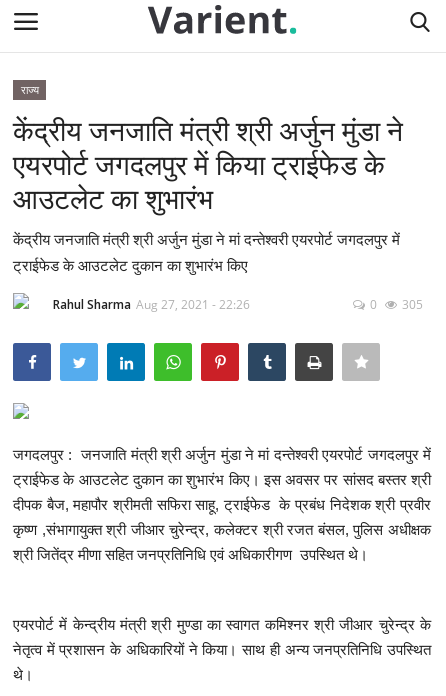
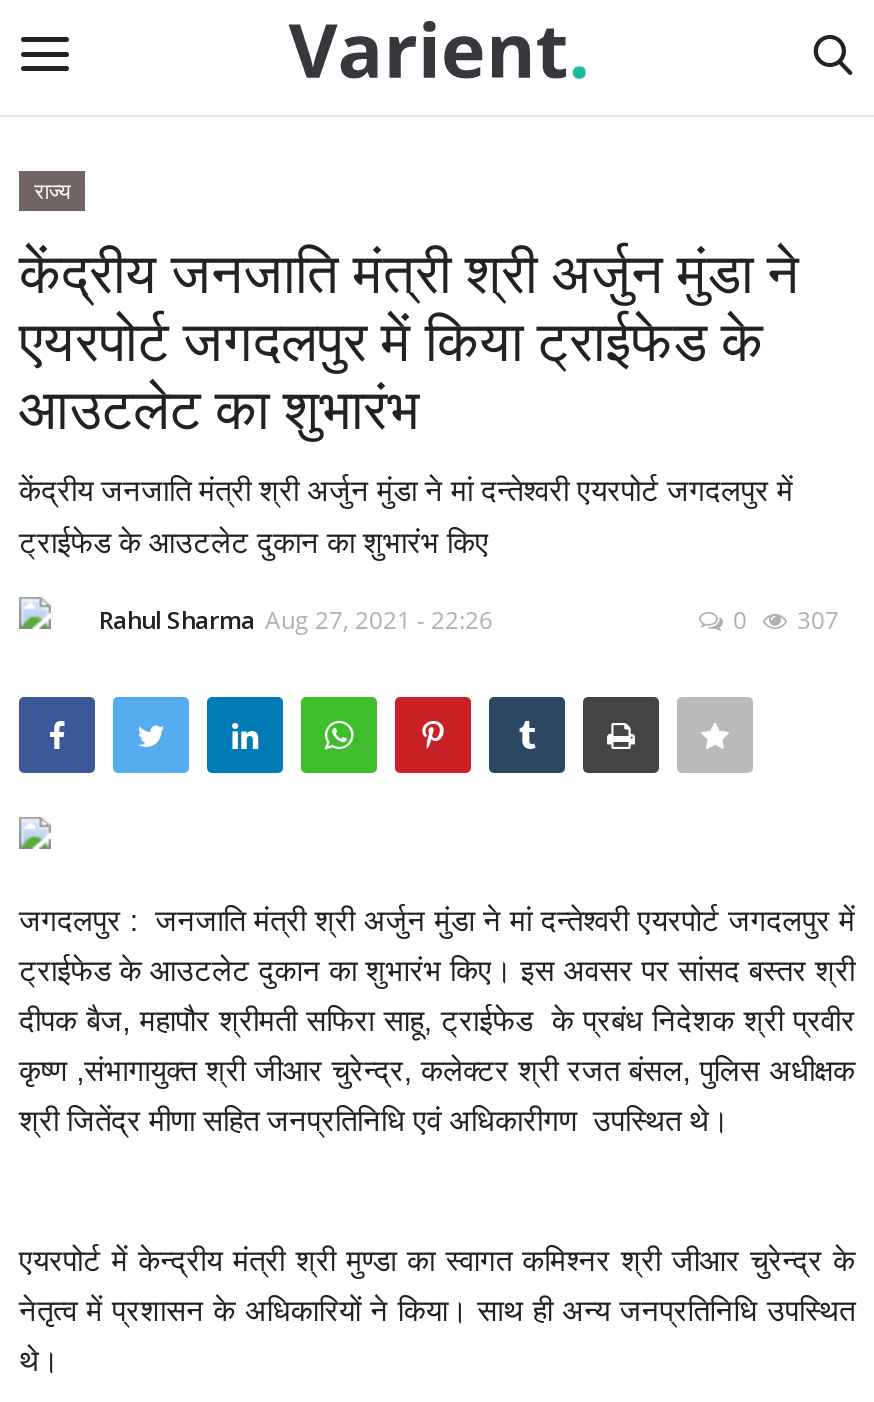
[370,296,423,313] 0 305 -> [733,603,839,637] 0 307

